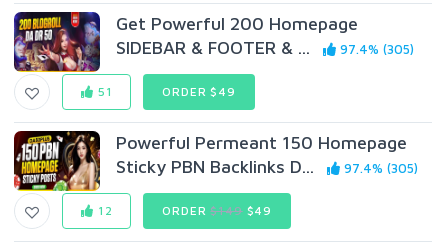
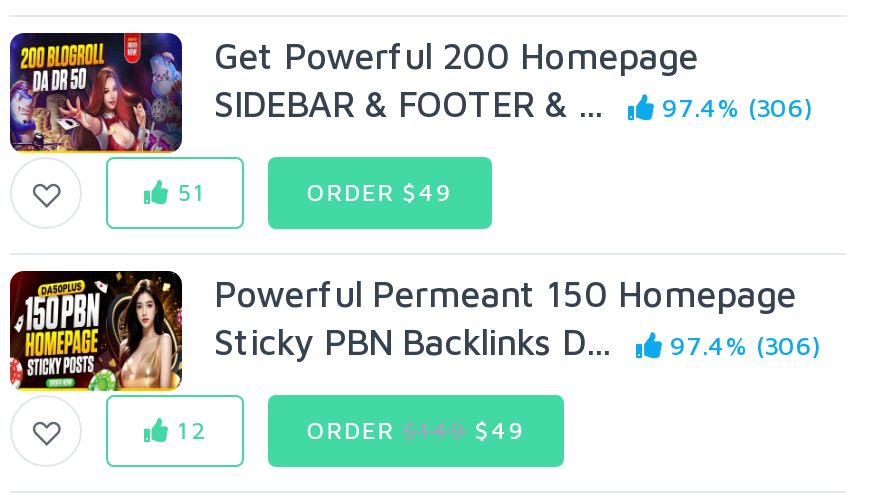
[116,37,414,58] SIDEBAR & FOOTER & ... 97.4% (305) -> [214,83,812,125] SIDEBAR & FOOTER & ... 97.4% (306)
[116,156,418,177] Sticky PBN Backlinks D... 97.4% (305) -> [214,321,820,363] Sticky PBN Backlinks D... 97.4% (306)

